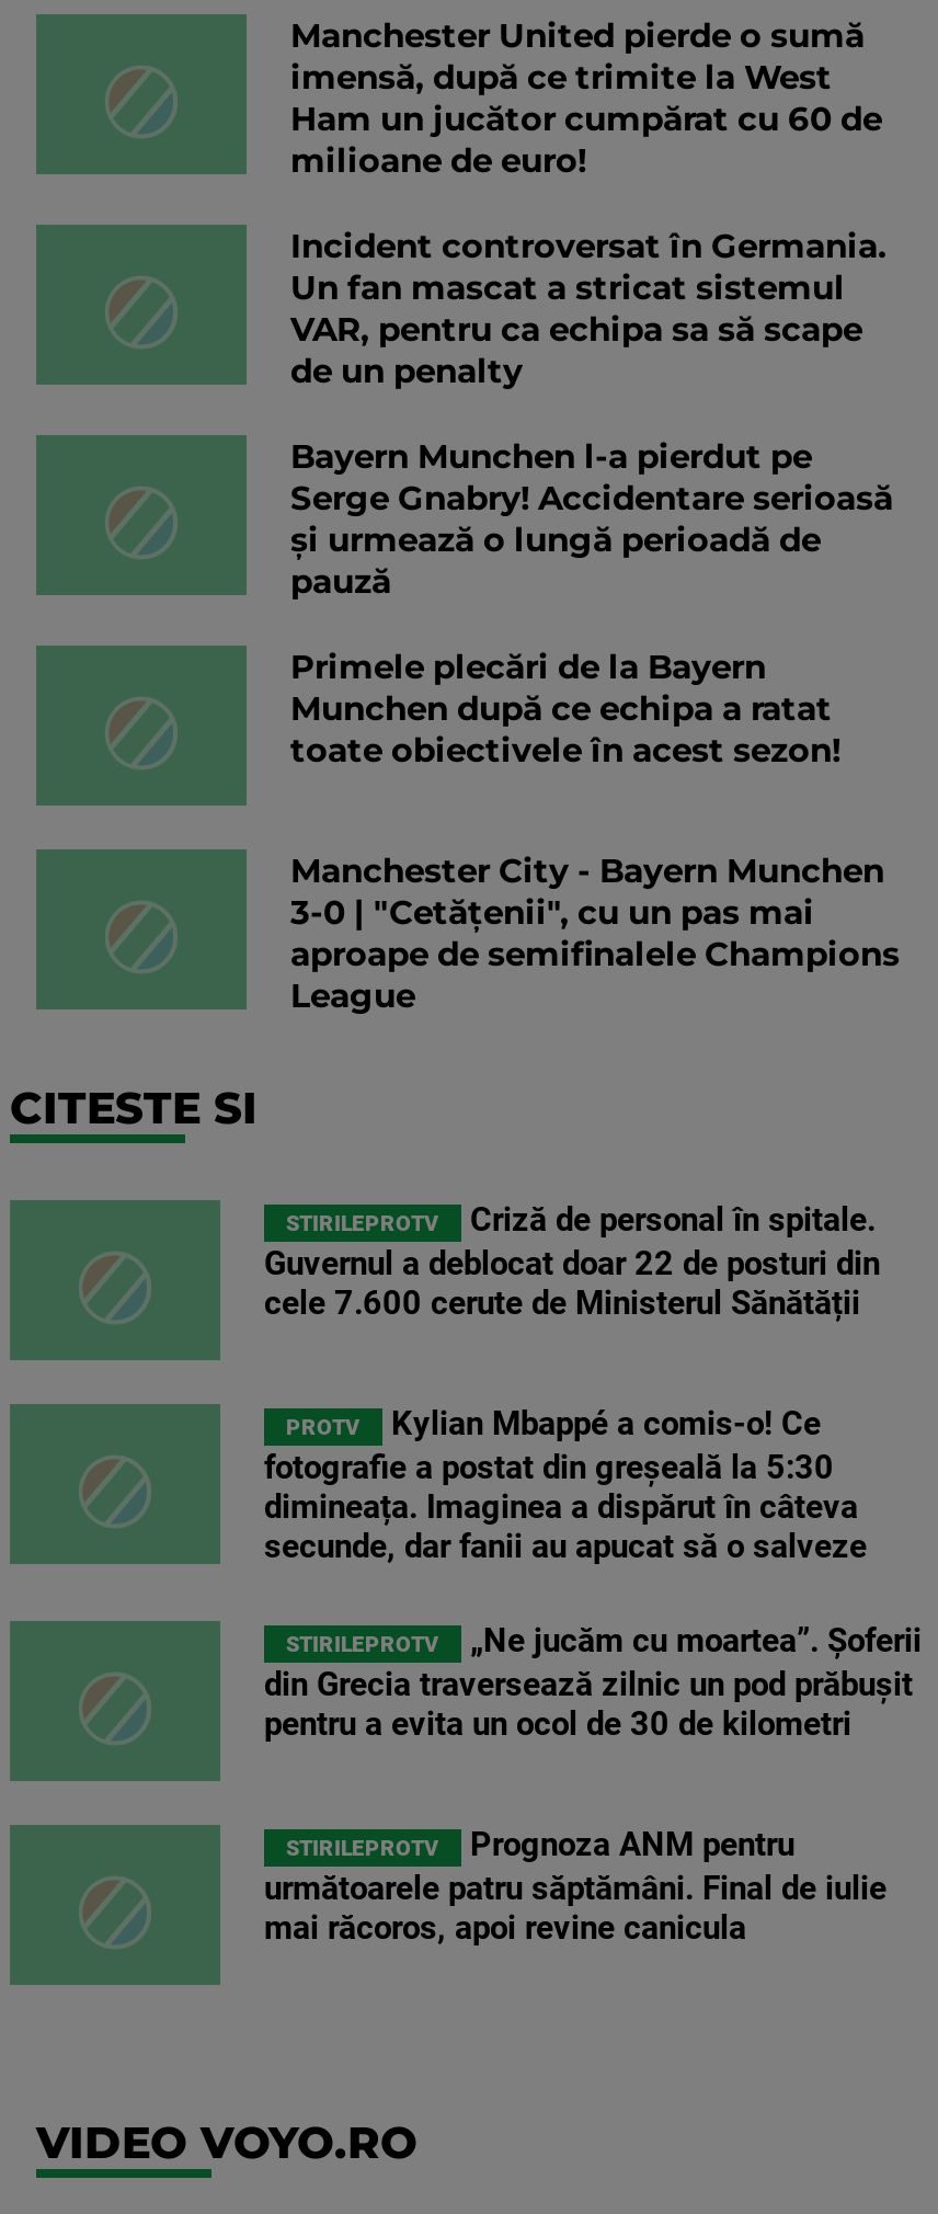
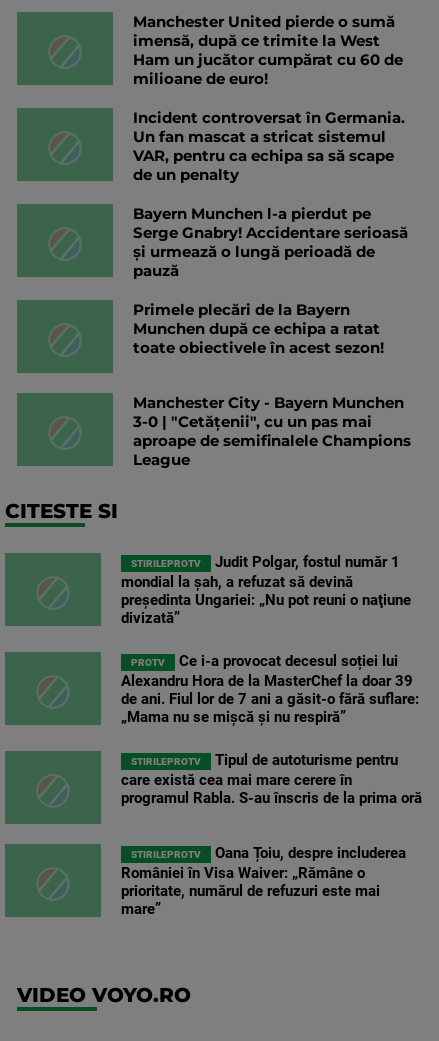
[264,1200,880,1323] Criză de personal în spitale. | Guvernul a deblocat doar 22 de posturi din | cele 7.600 cerute de Ministerul Sănătății -> [121,553,411,627] Judit Polgar, fostul număr 1 | mondial la şah, a refuzat să devină | preşedinta Ungariei: „Nu pot reuni o naţiune | divizată”
[264,1404,867,1566] Kylian Mbappé a comis-o! Ce | fotografie a postat din greșeală la 5:30 | dimineața. Imaginea a dispărut în câteva | secunde, dar fanii au apucat să o salveze -> [121,652,419,726] Ce i-a provocat decesul soției lui | Alexandru Hora de la MasterChef la doar 39 | de ani. Fiul lor de 7 ani a găsit-o fără suflare: | „Mama nu se mișcă și nu respiră”
[264,1621,922,1744] „Ne jucăm cu moartea”. Șoferii | din Grecia traversează zilnic un pod prăbușit | pentru a evita un ocol de 30 de kilometri -> [121,751,422,807] Tipul de autoturisme pentru | care există cea mai mare cerere în | programul Rabla. S-au înscris de la prima oră
[264,1825,886,1948] Prognoza ANM pentru | următoarele patru săptămâni. Final de iulie | mai răcoros, apoi revine canicula -> [121,844,406,918] Oana Țoiu, despre includerea | României în Visa Waiver: „Rămâne o | prioritate, numărul de refuzuri este mai | mare”

